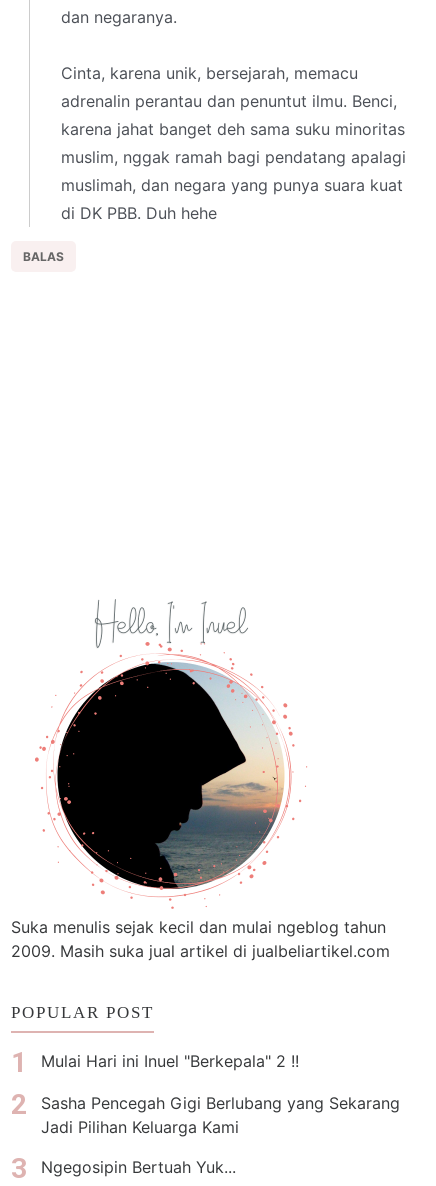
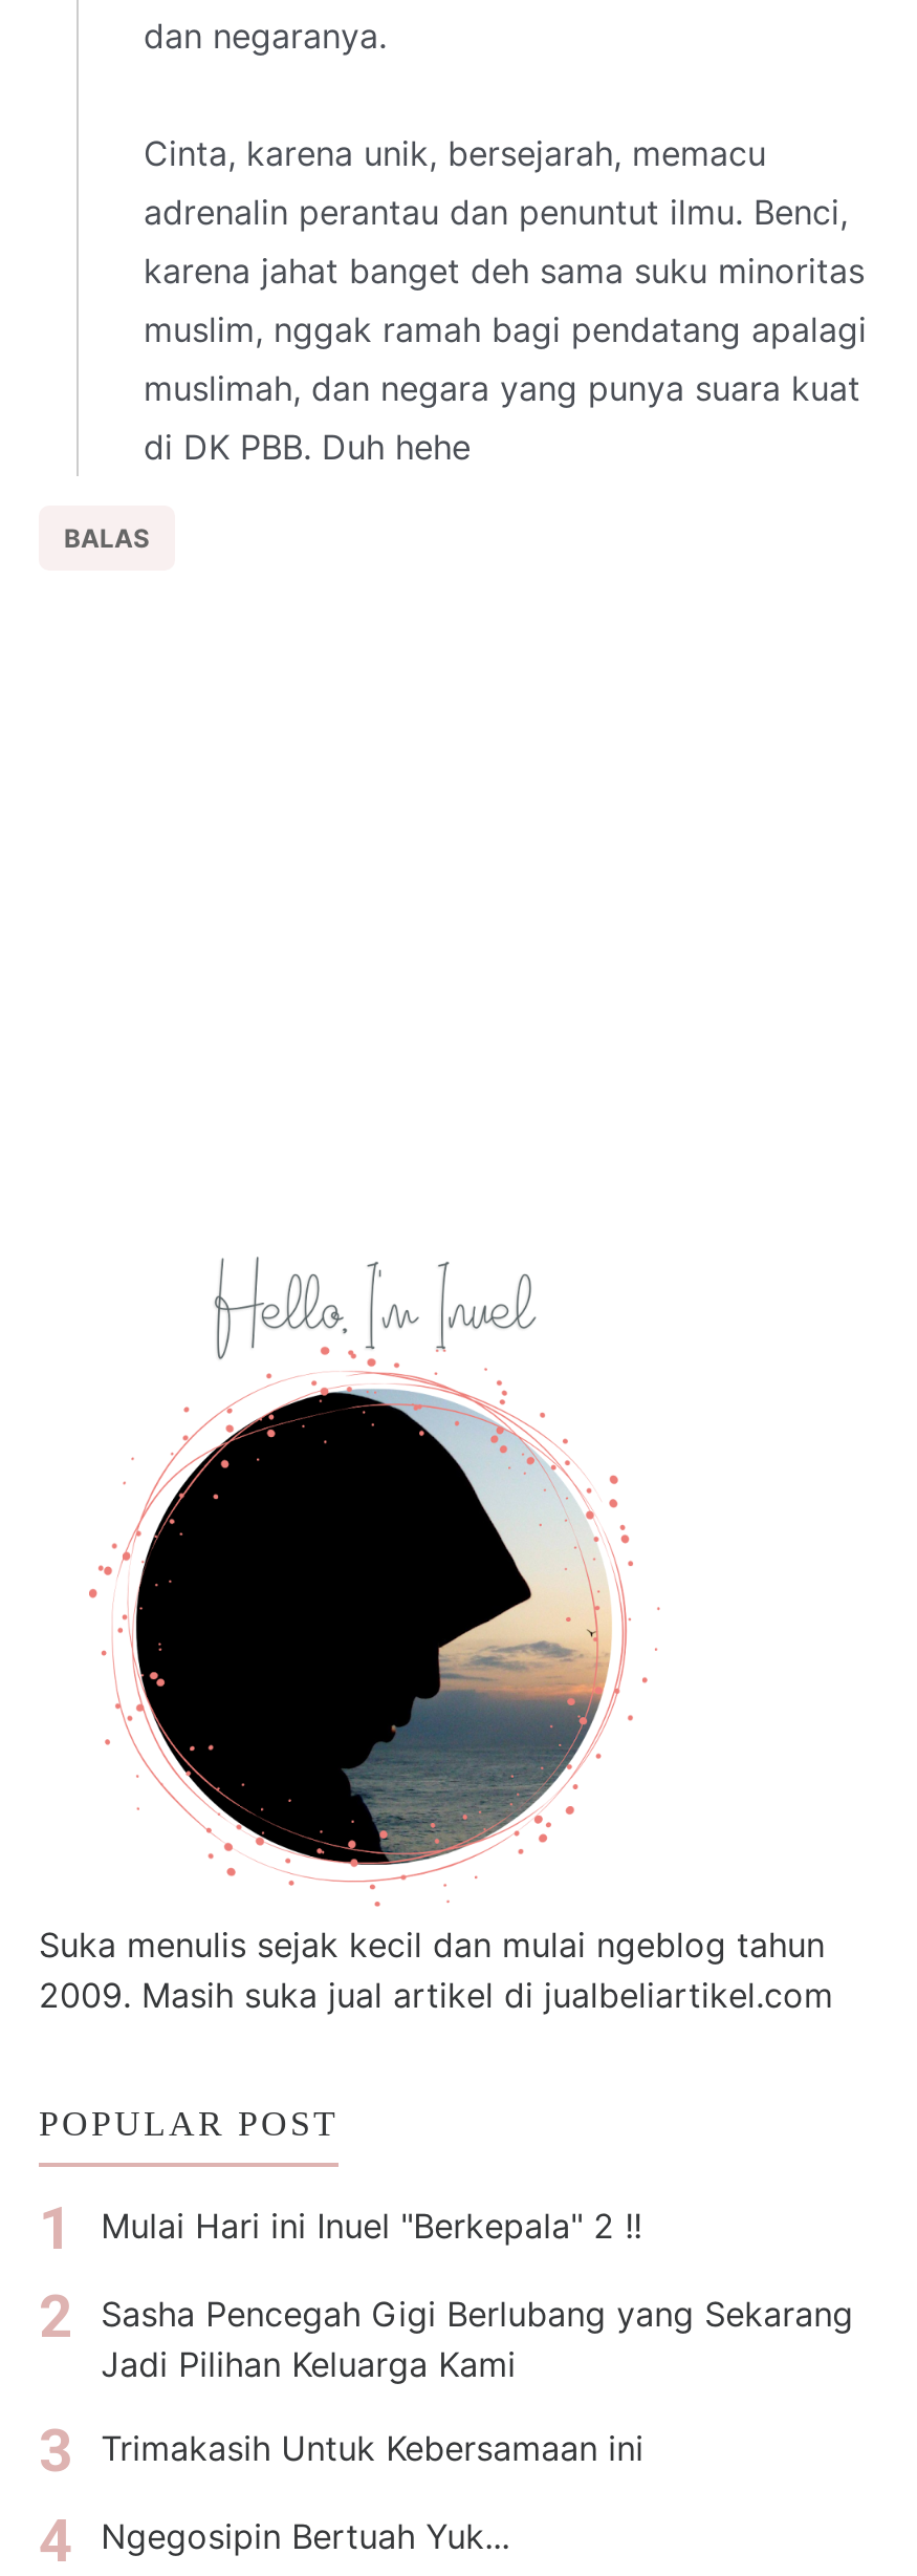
none -> [101,2427,644,2469] Trimakasih Untuk Kebersamaan ini

